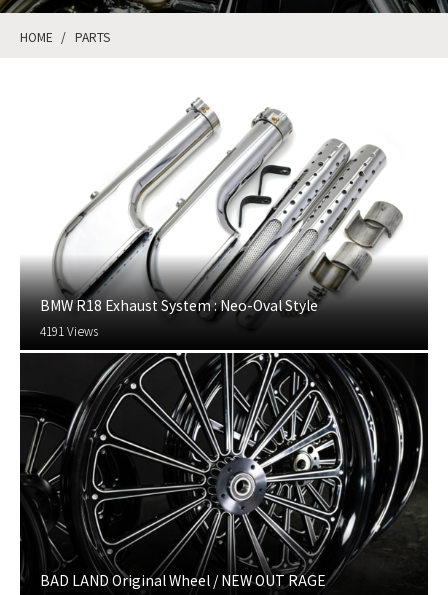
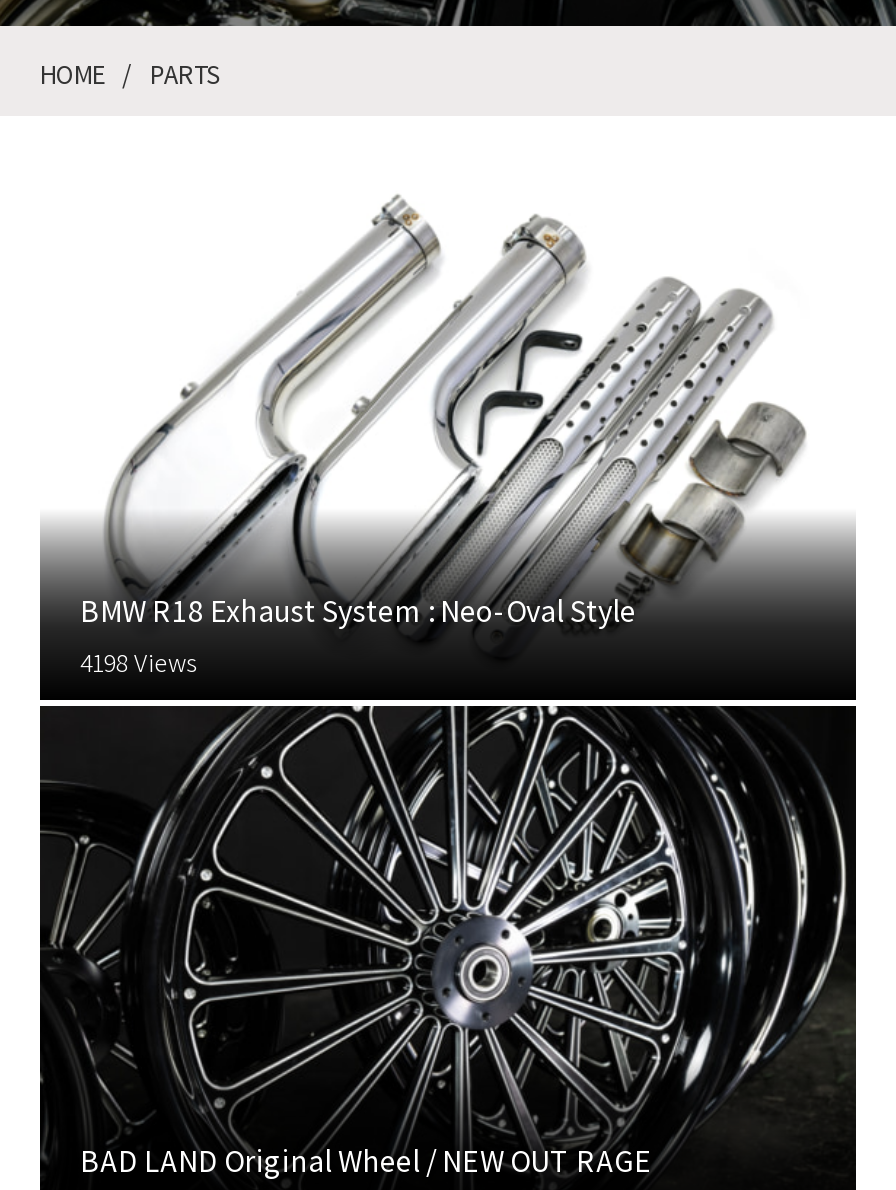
[40,322,98,339] 4191 Views -> [80,644,196,678] 4198 Views

